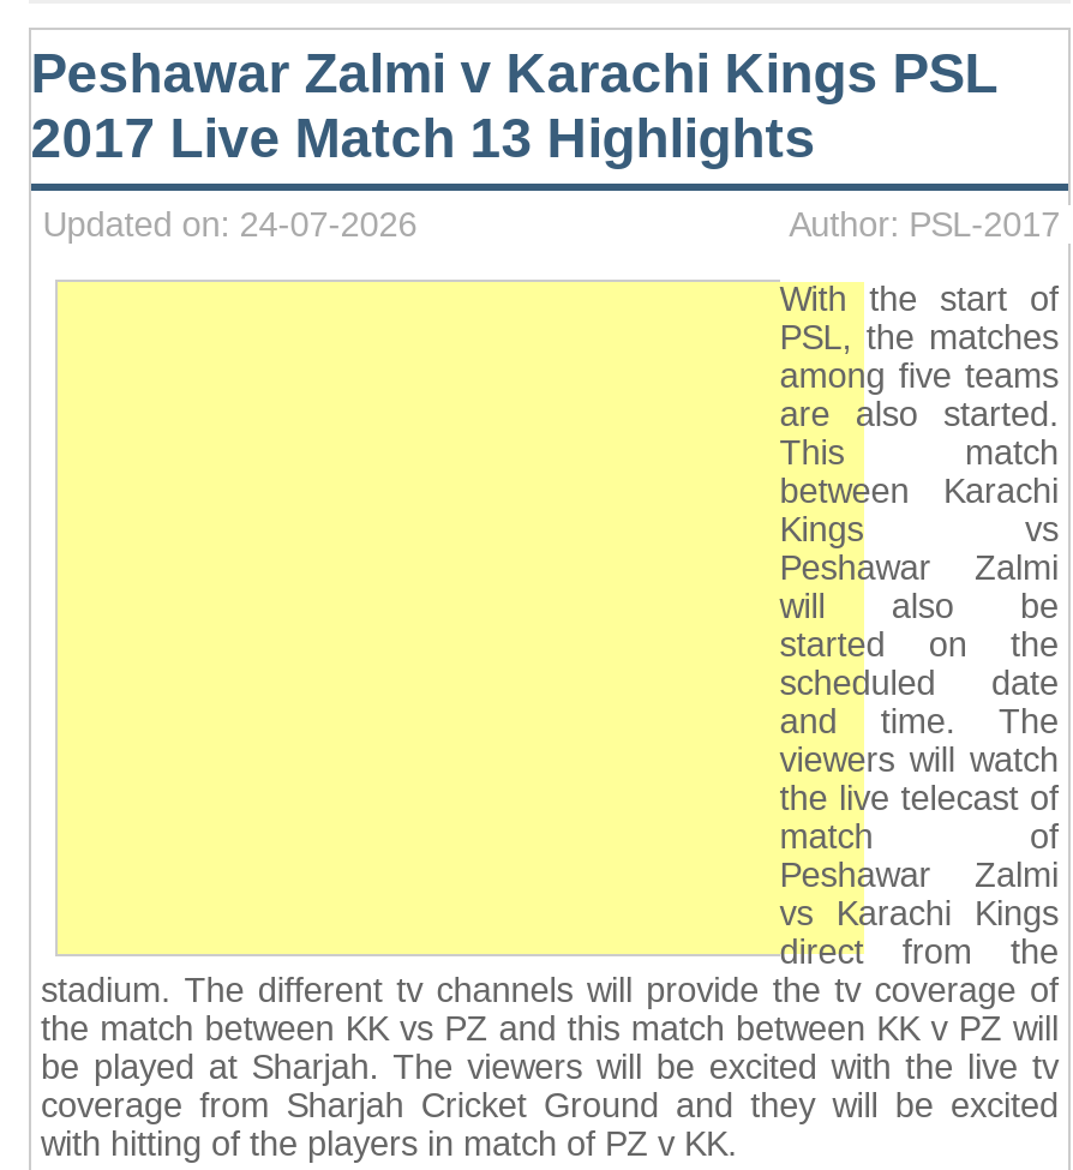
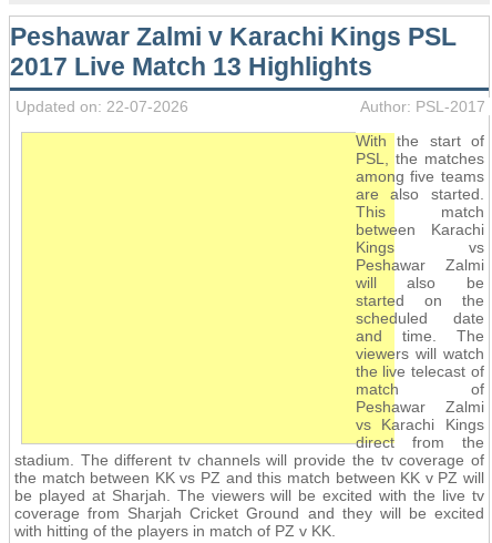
[42,205,417,243] Updated on: 24-07-2026 -> [15,97,188,115] Updated on: 22-07-2026

